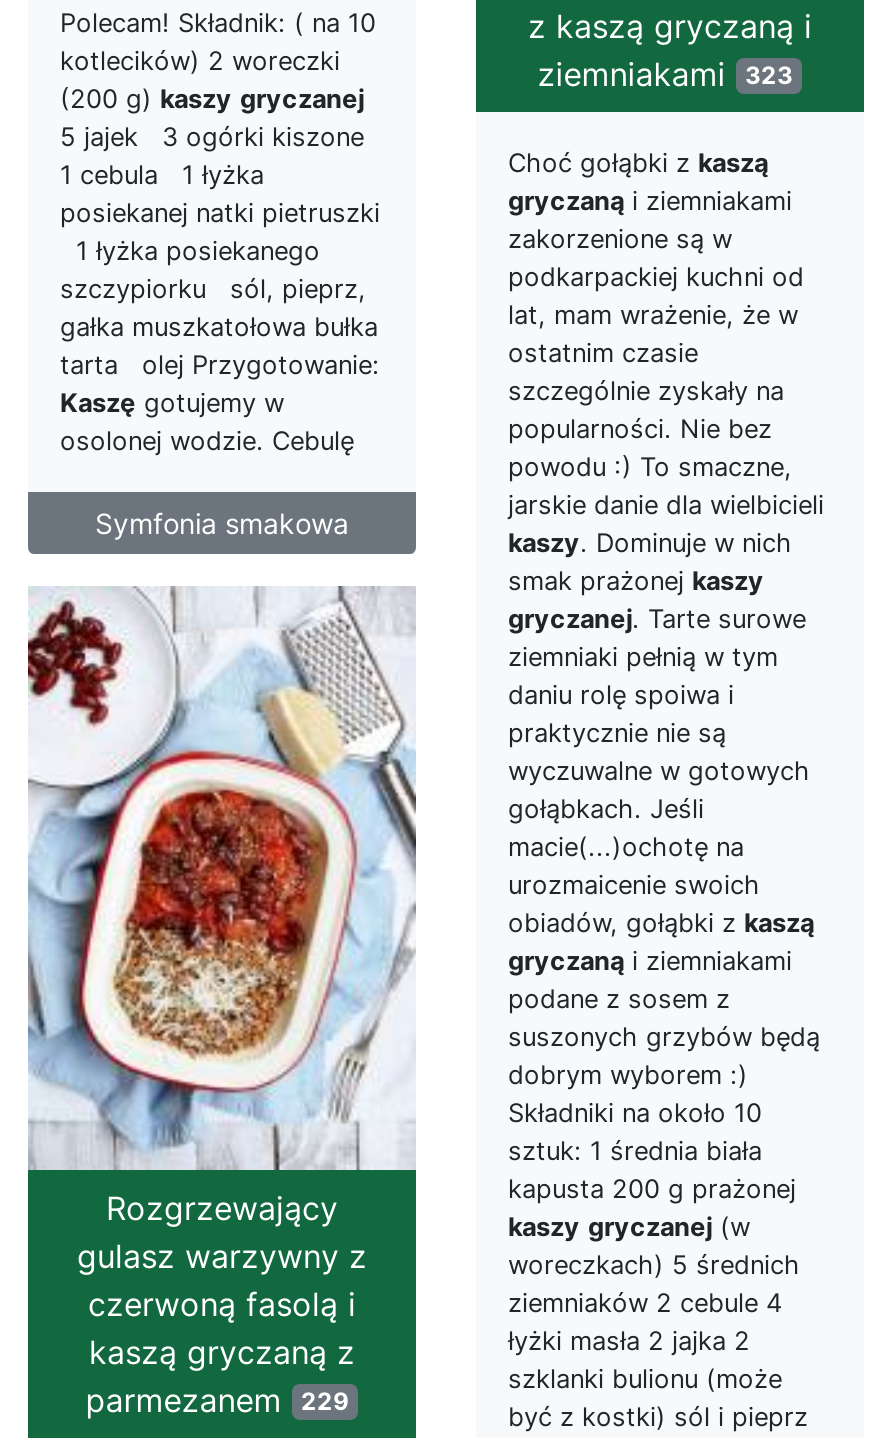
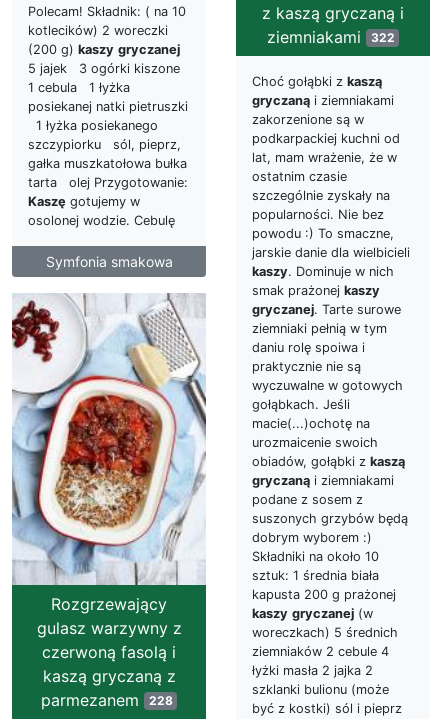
[537,54,793,94] ziemniakami 323 -> [267,27,394,47] ziemniakami 322
[85,1380,349,1420] parmezanem 229 -> [41,690,172,710] parmezanem 228

